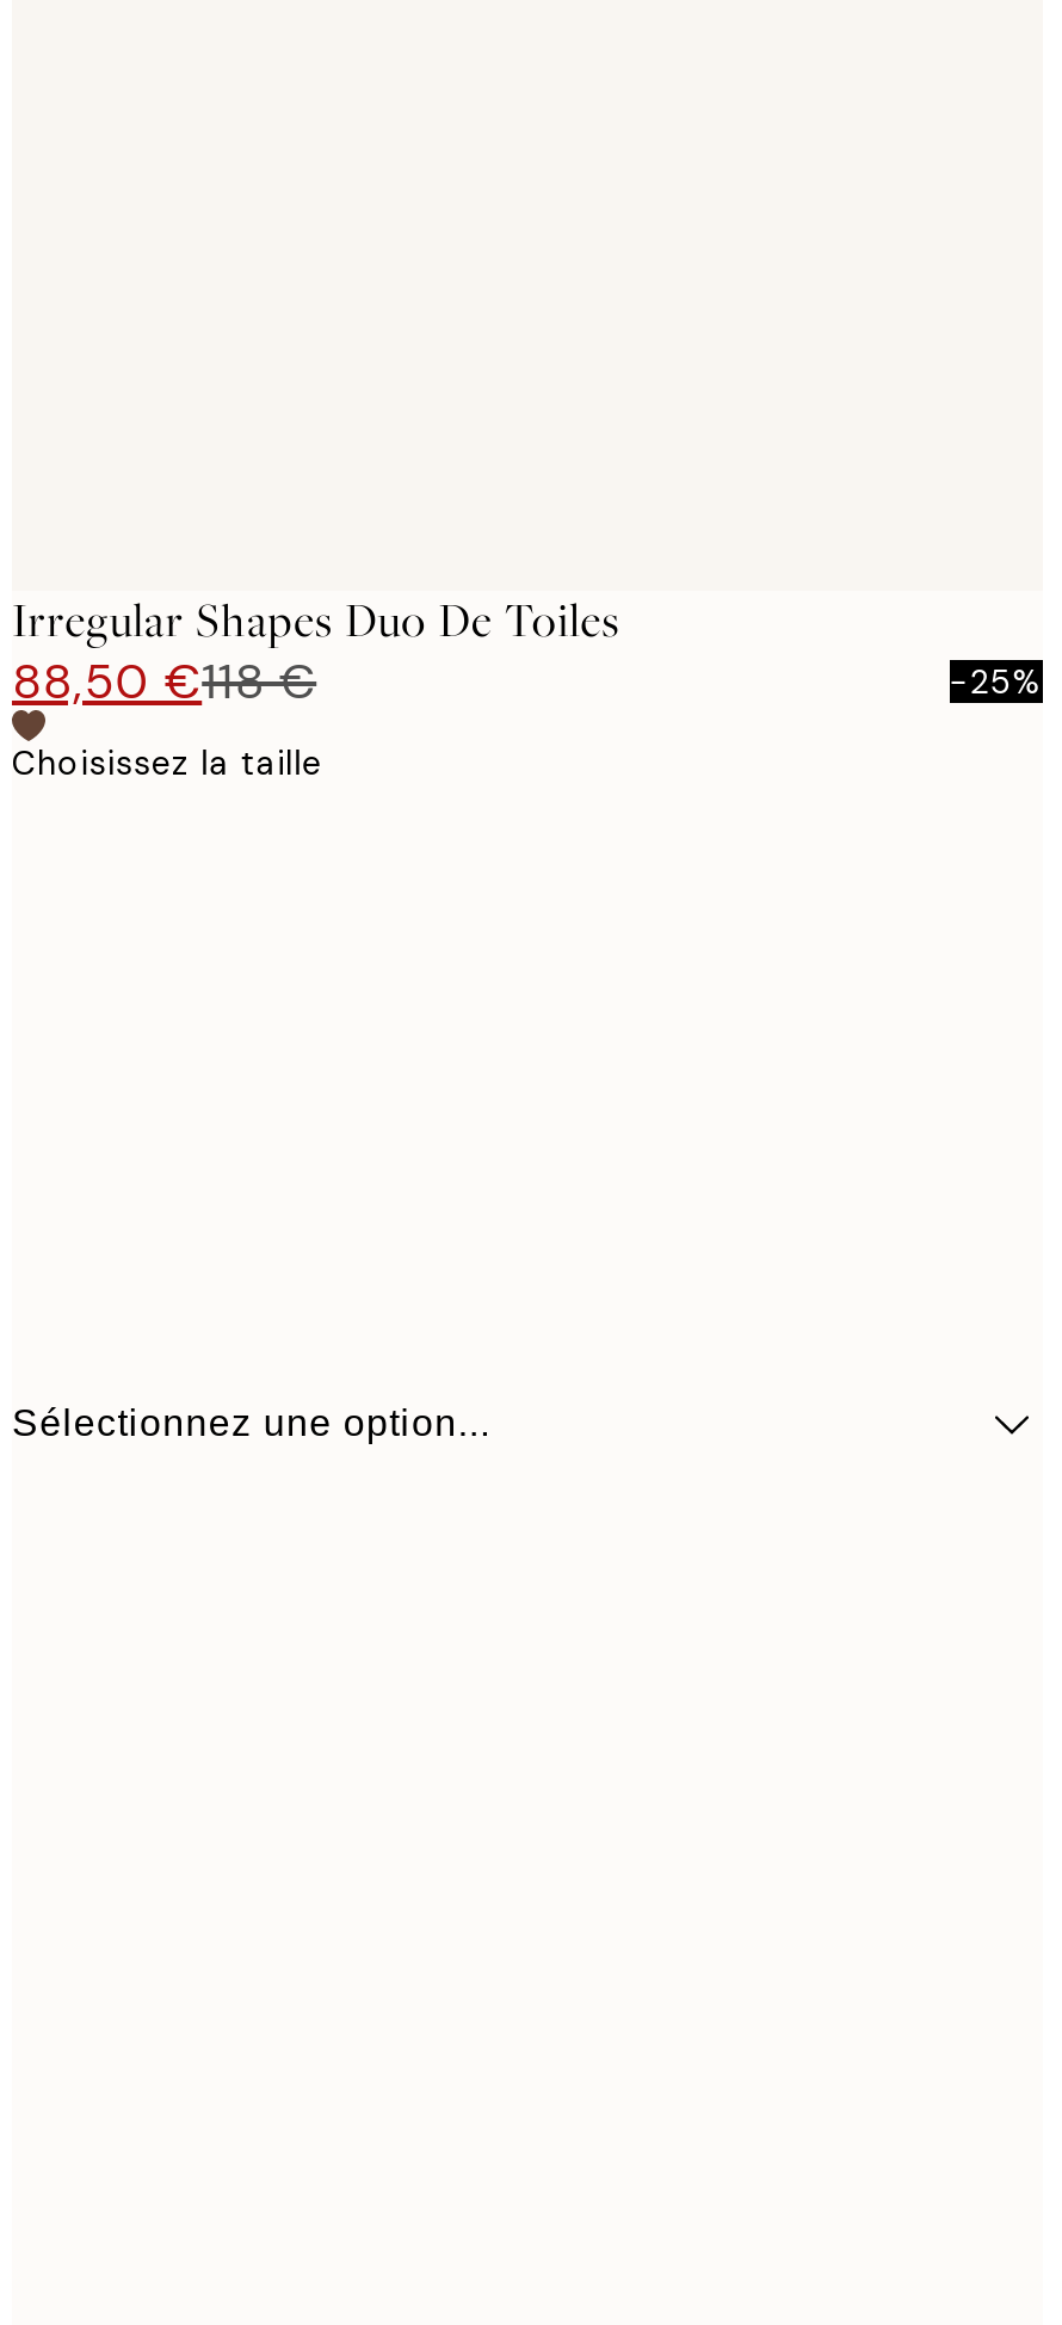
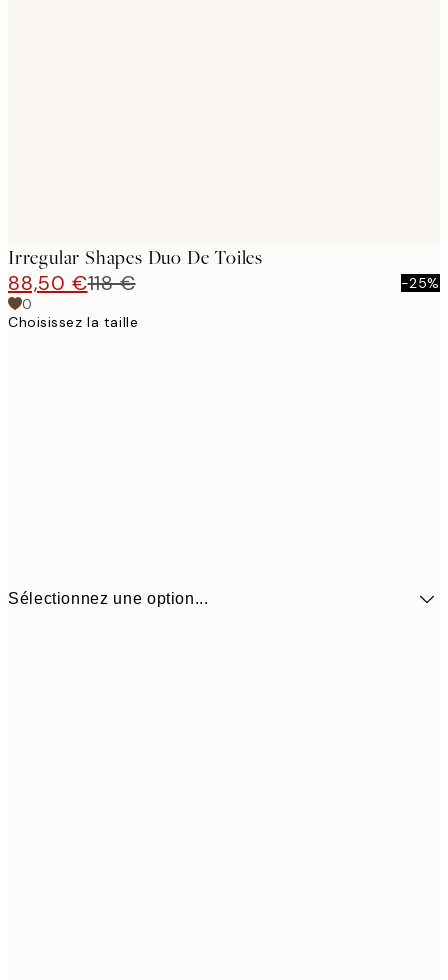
none -> [22,296,32,313] 0

